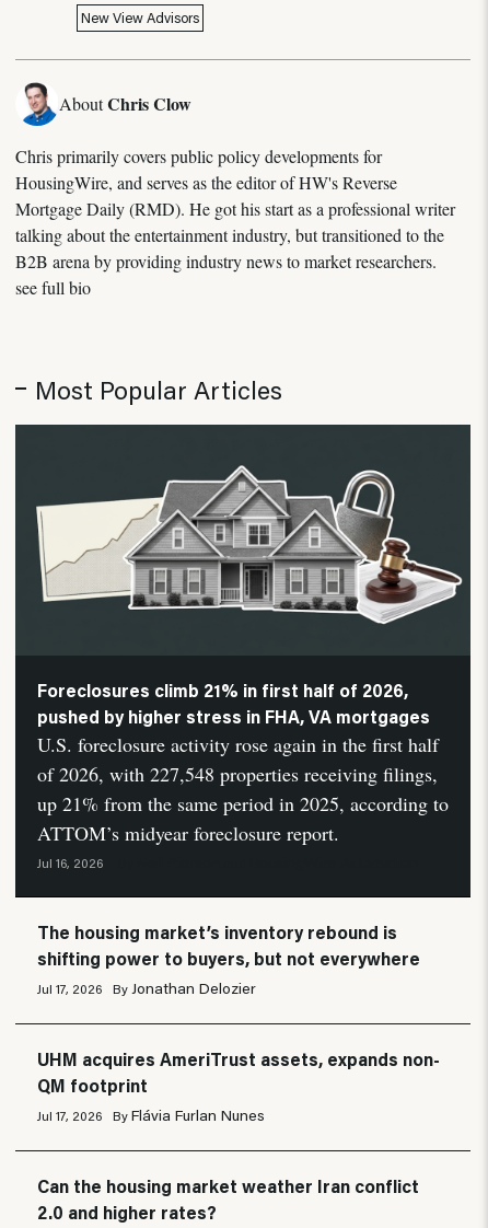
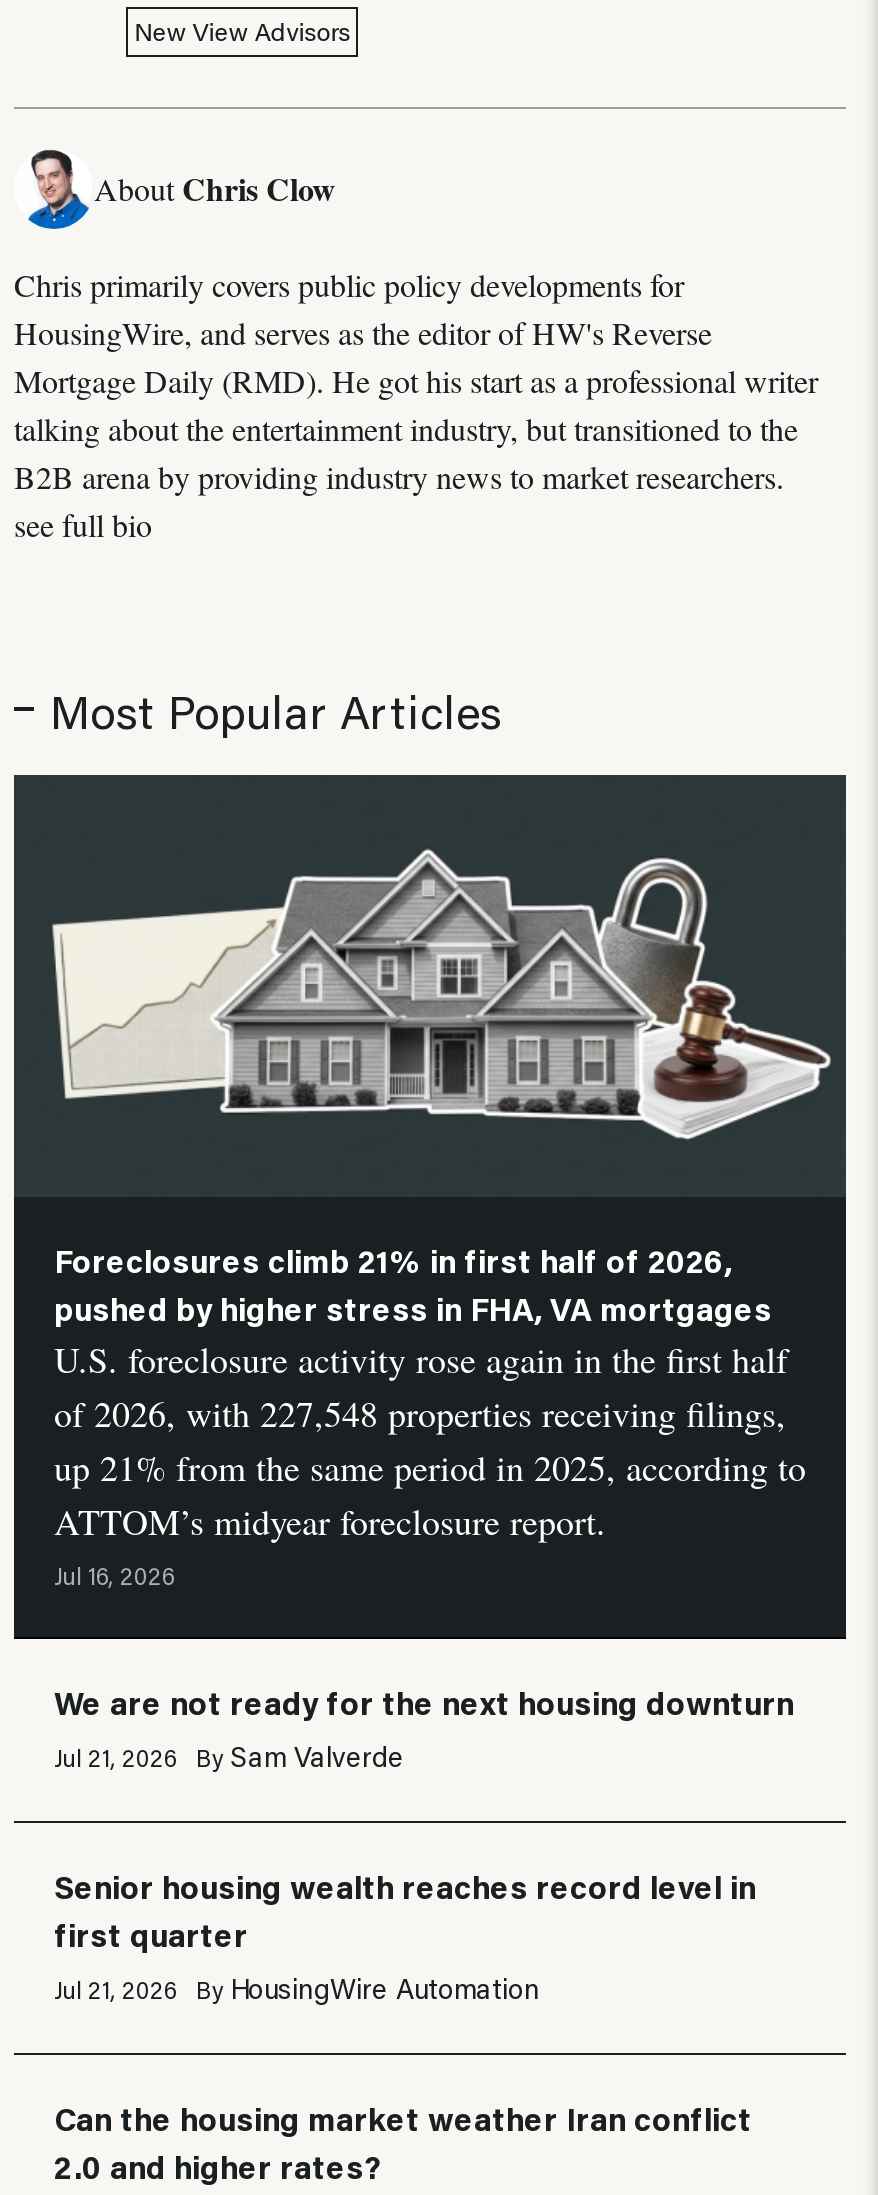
[37,921,425,999] The housing market’s inventory rebound is | shifting power to buyers, but not everywhere | Jul 17, 2026 | By Jonathan Delozier -> [54,1682,802,1776] We are not ready for the next housing downturn | Jul 21, 2026 | By Sam Valverde
[37,1048,440,1126] UHM acquires AmeriTrust assets, expands non- | QM footprint | Jul 17, 2026 | By Flávia Furlan Nunes -> [54,1866,756,2008] Senior housing wealth reaches record level in | first quarter | Jul 21, 2026 | By HousingWire Automation

